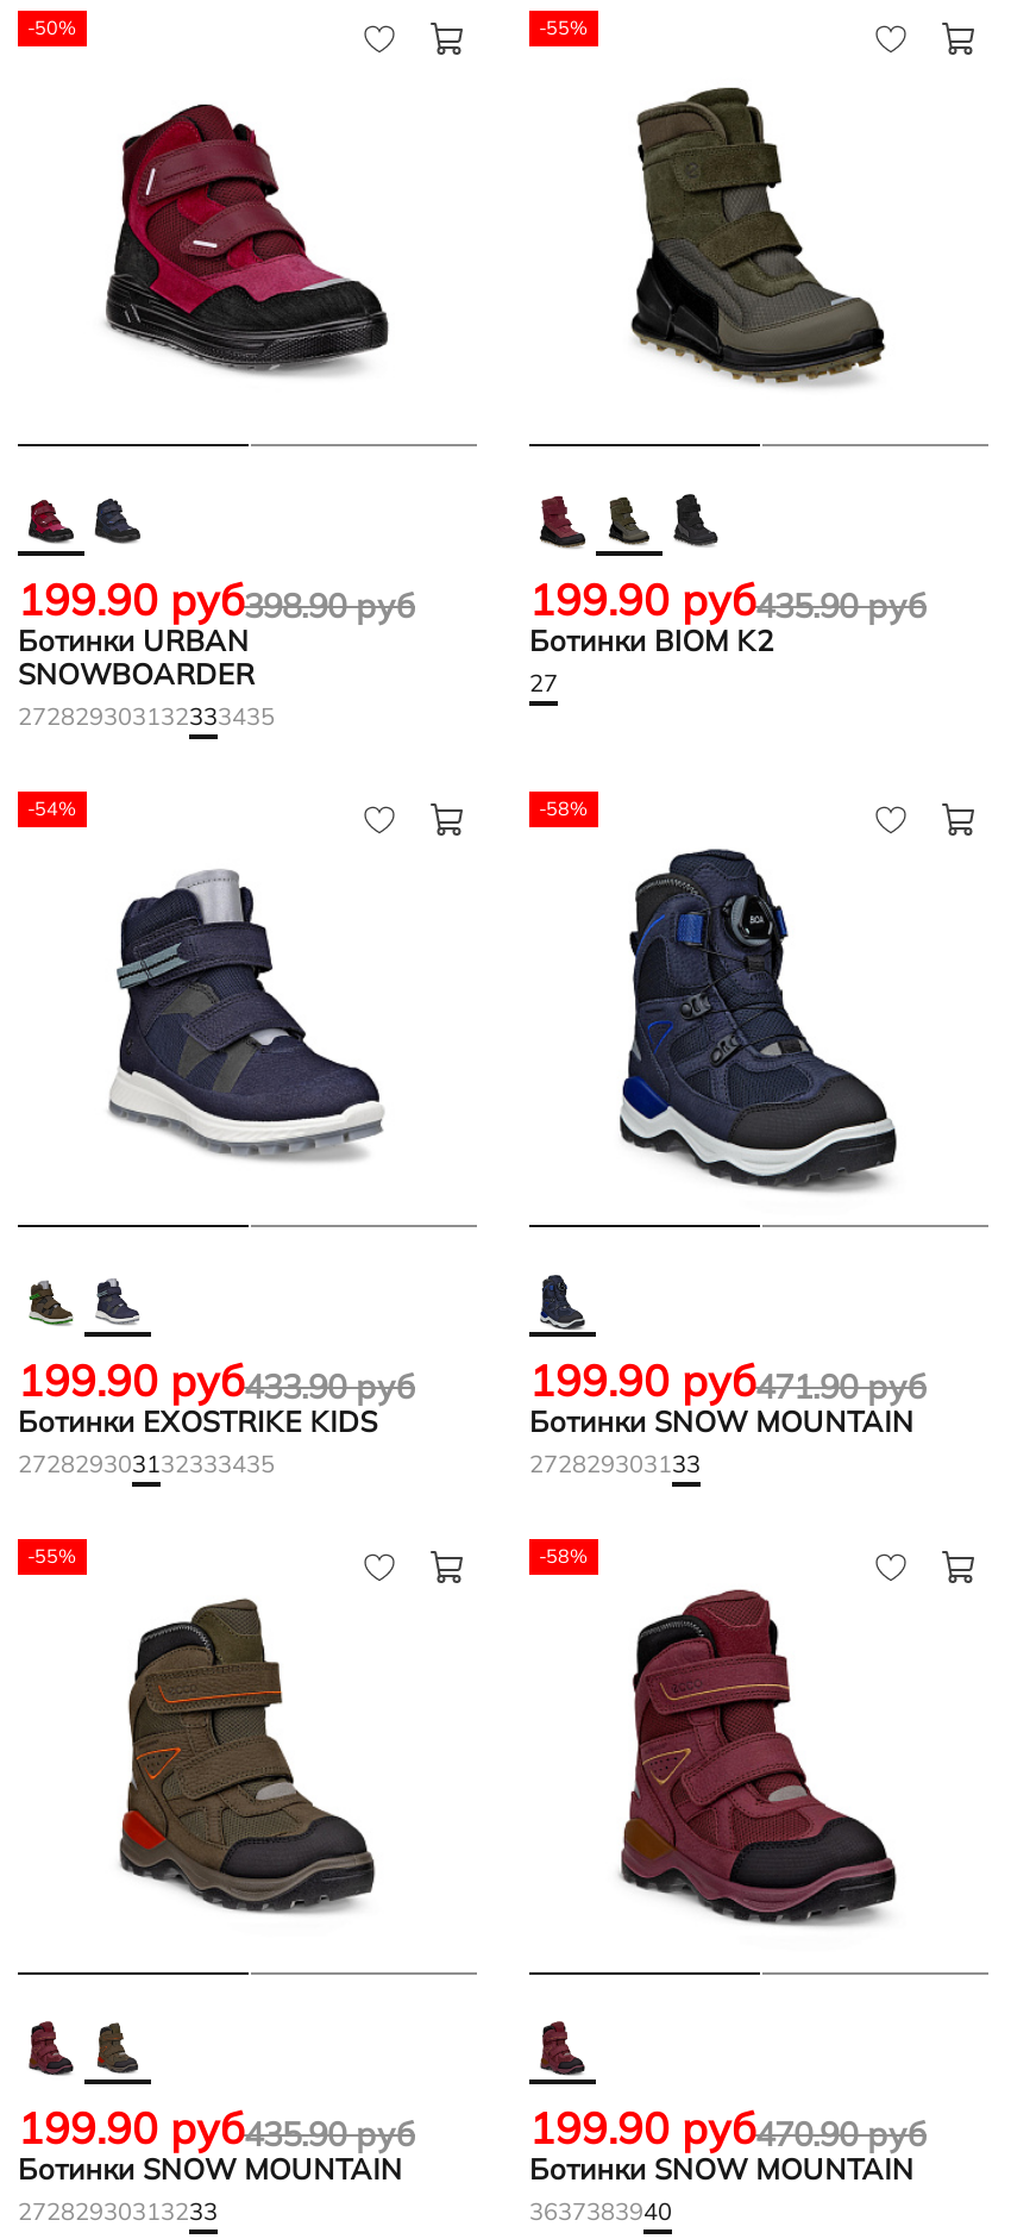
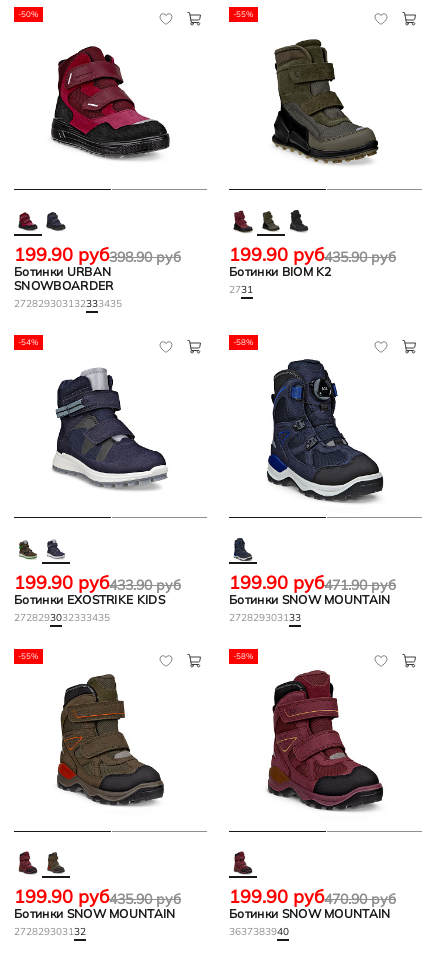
[529,668,558,699] 27 -> [229,283,253,296] 2731
[18,1449,275,1480] 272829303132333435 -> [14,611,110,624] 2728293032333435
[18,2196,218,2227] 27282930313233 -> [14,925,86,938] 2728 293031 32

